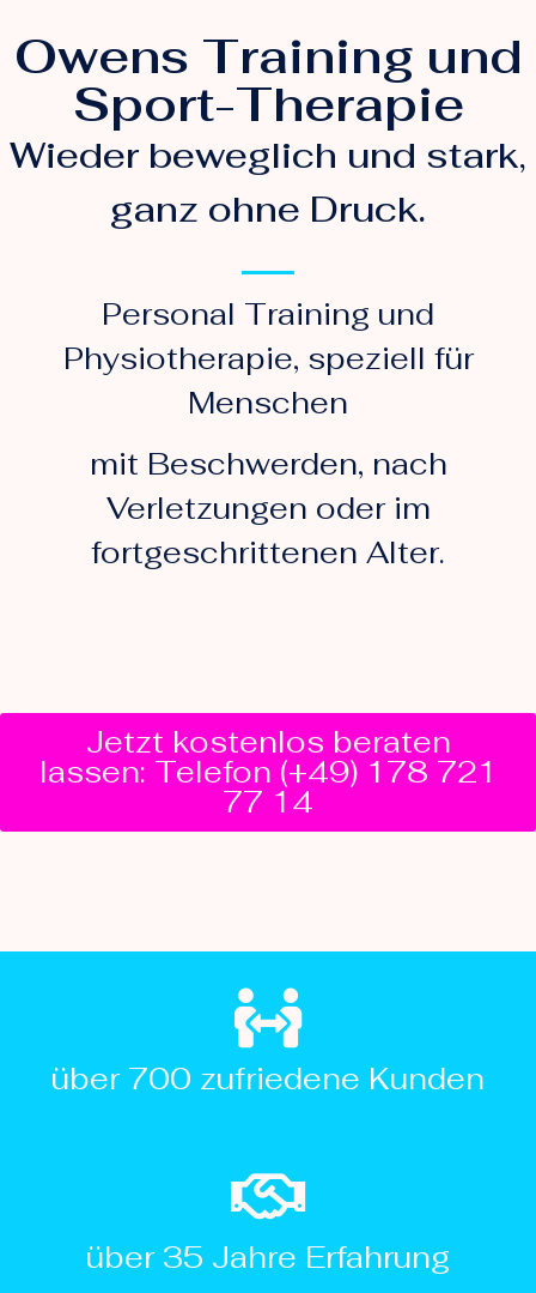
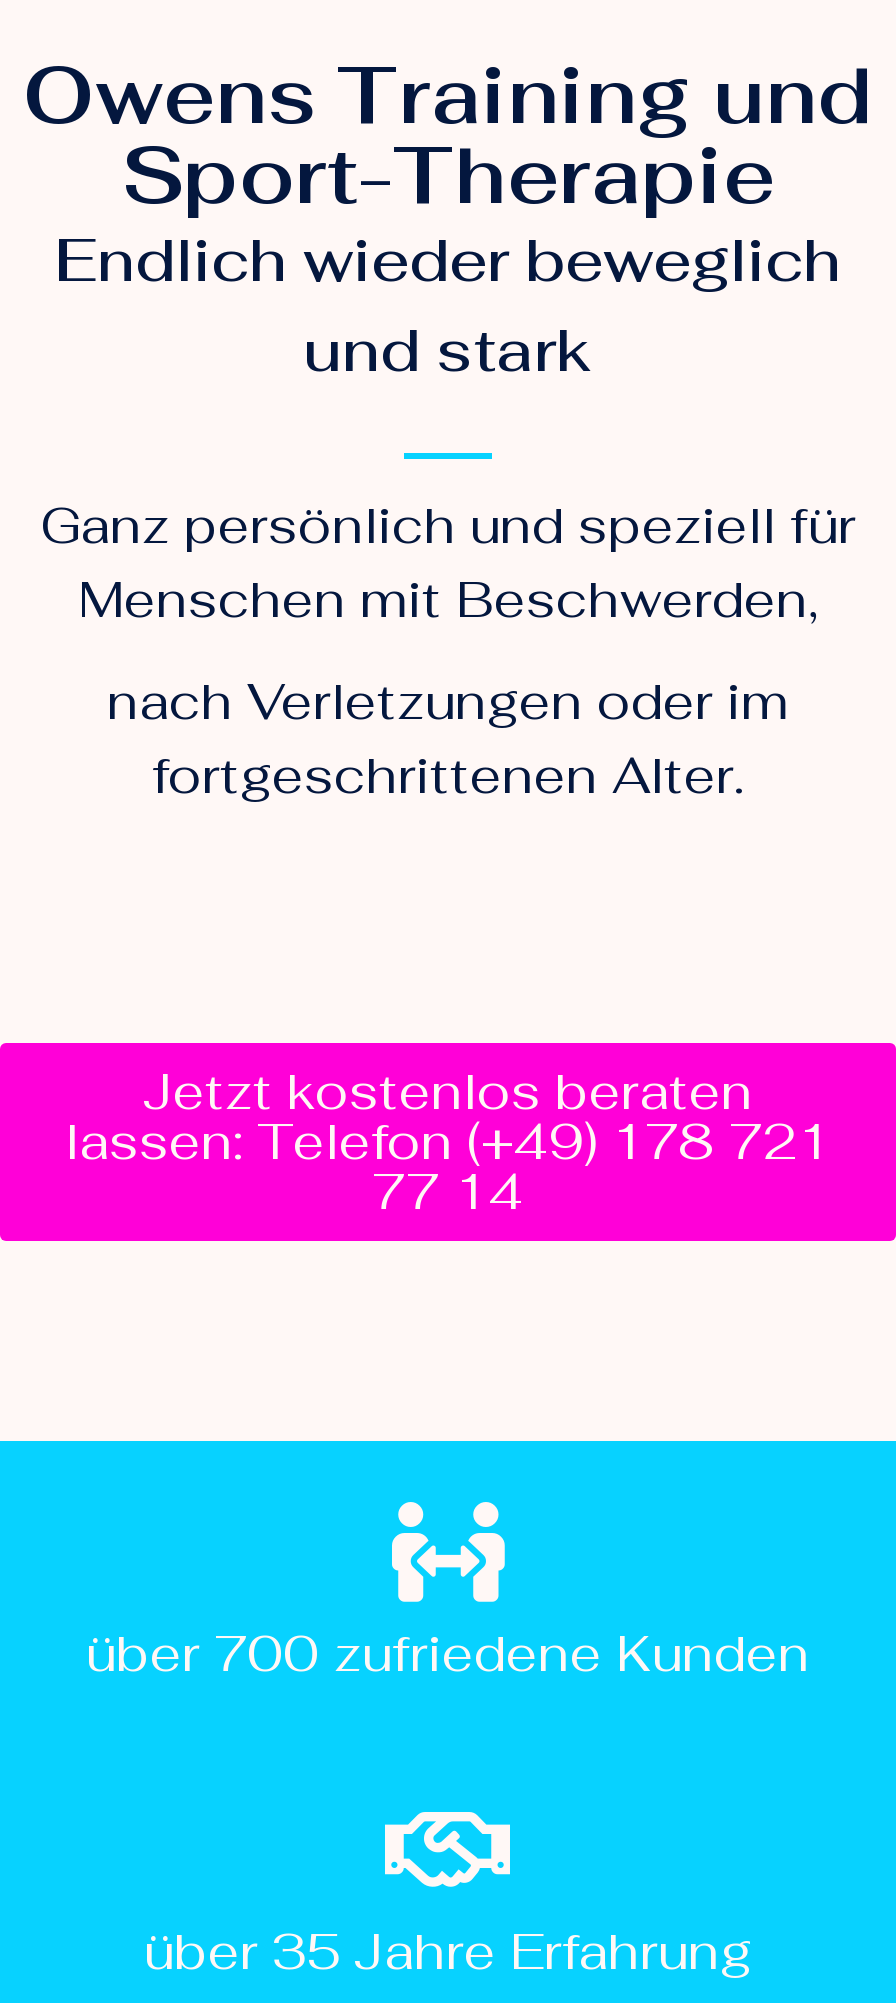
[10,131,526,232] Wieder beweglich und stark, | ganz ohne Druck. -> [55,220,841,388] Endlich wieder beweglich | und stark
[63,295,473,422] Personal Training und | Physiotherapie, speziell für | Menschen -> [40,493,856,631] Ganz persönlich und speziell für | Menschen mit Beschwerden,
[89,445,447,528] mit Beschwerden, nach | Verletzungen oder im -> [107,670,789,734] nach Verletzungen oder im

